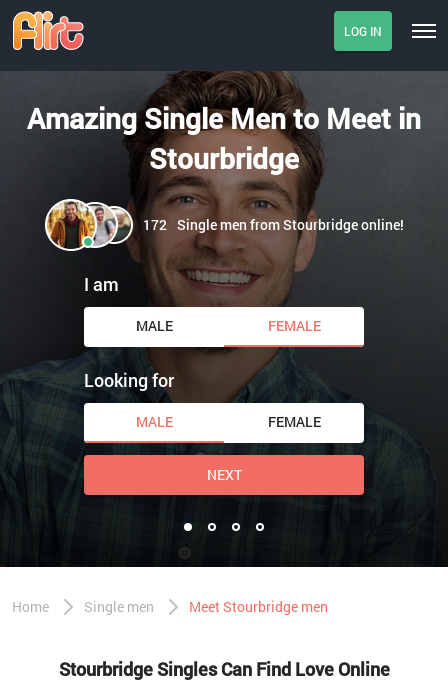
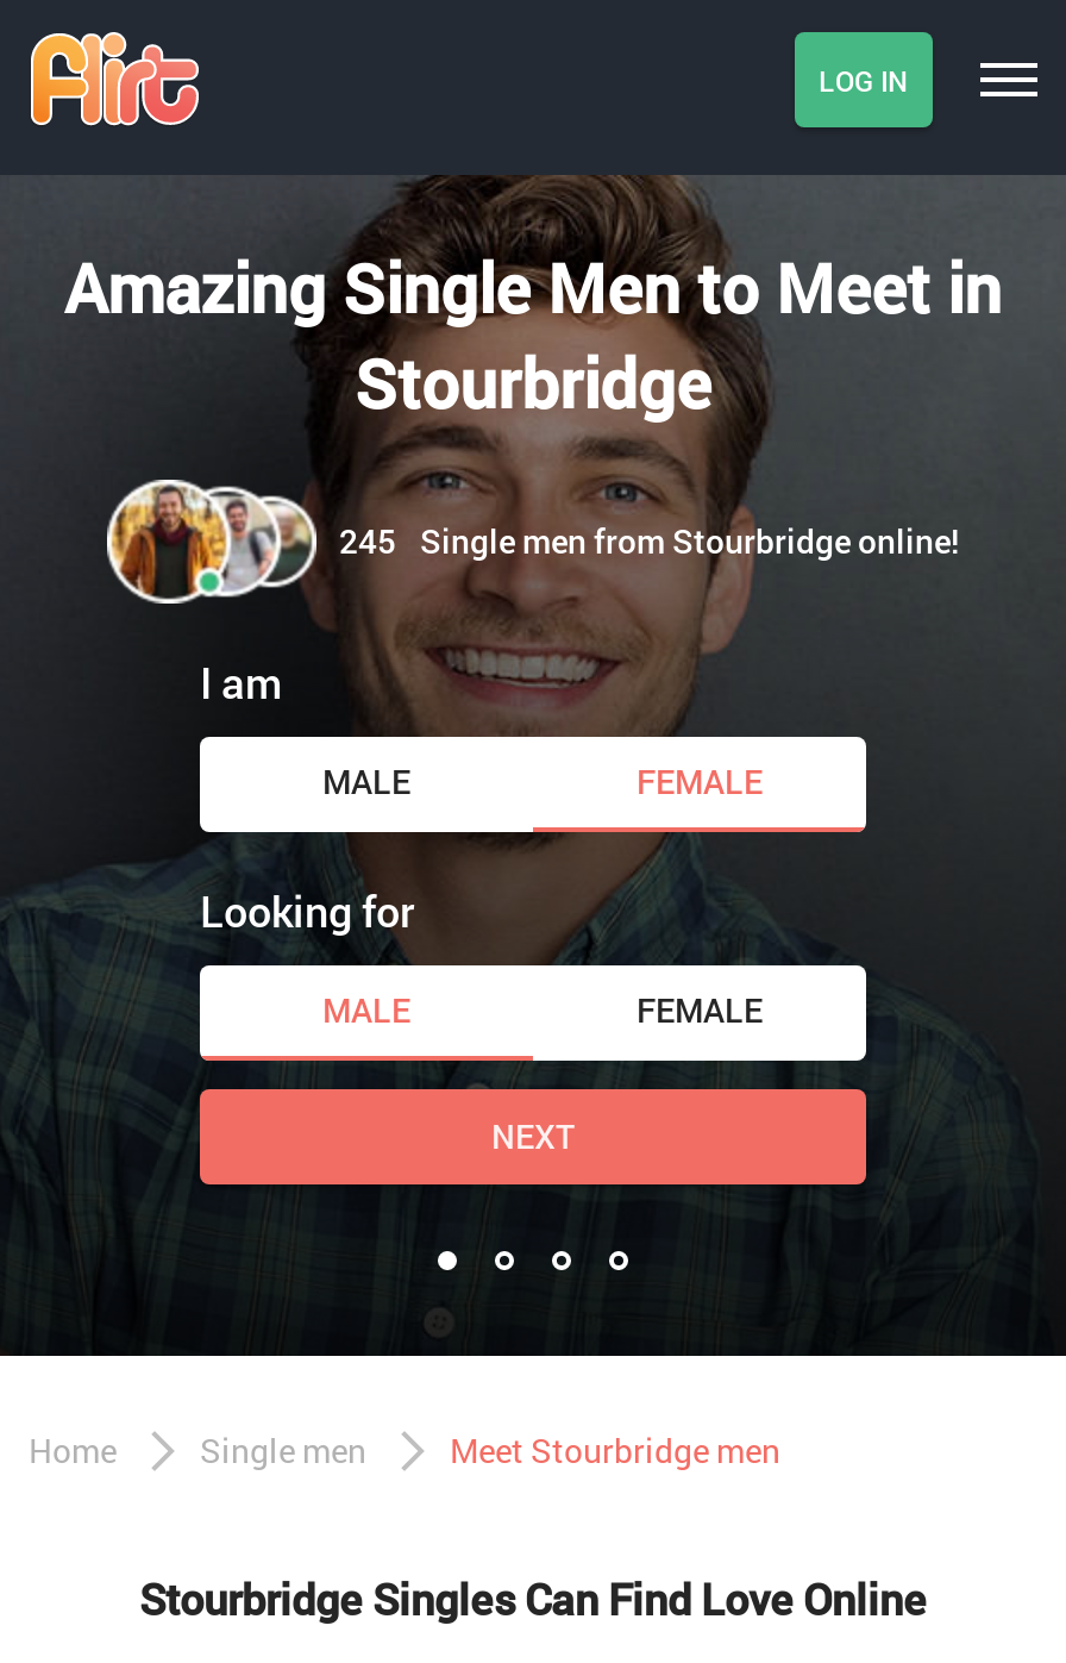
[142,215,403,234] 172 Single men from Stourbridge online! -> [339,518,960,563] 245 Single men from Stourbridge online!

